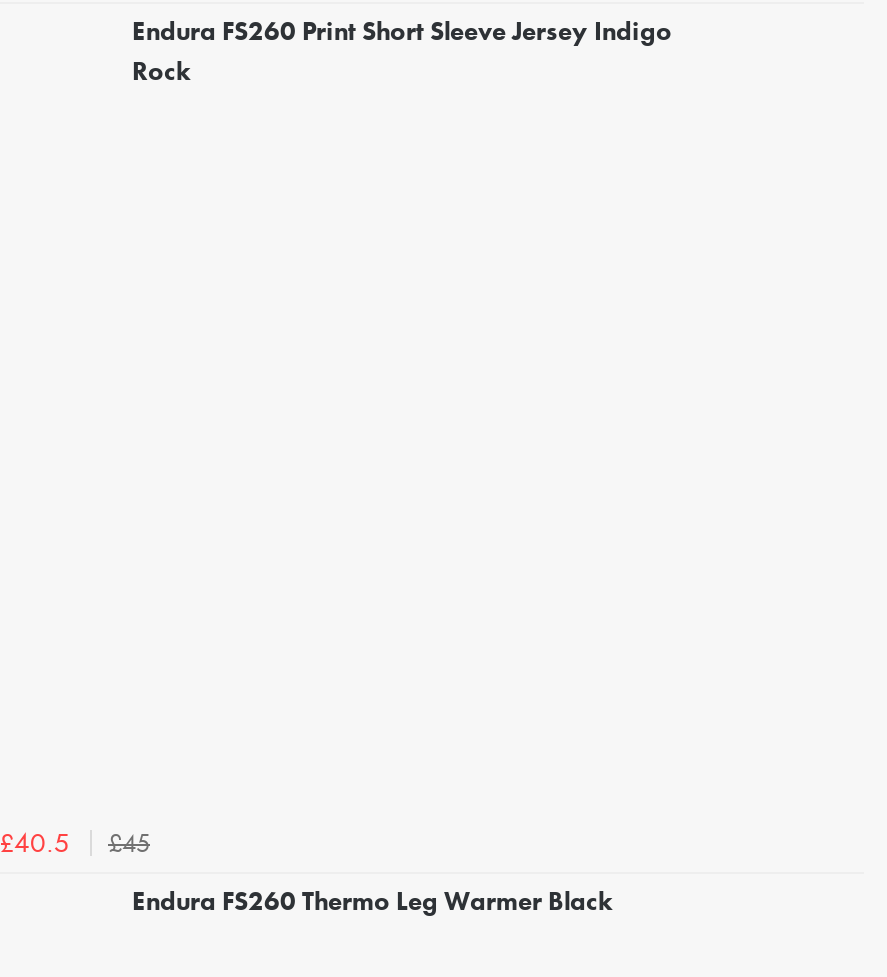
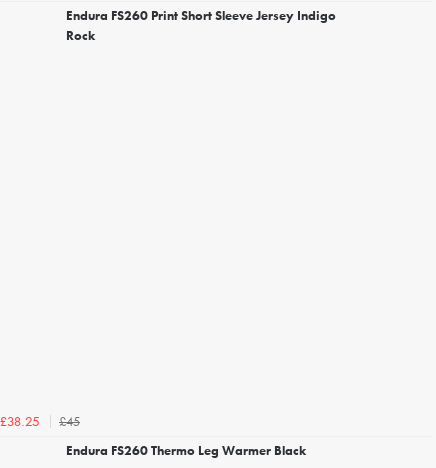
[0,826,150,860] £40.5 £45 -> [0,413,80,430] £38.25 £45

